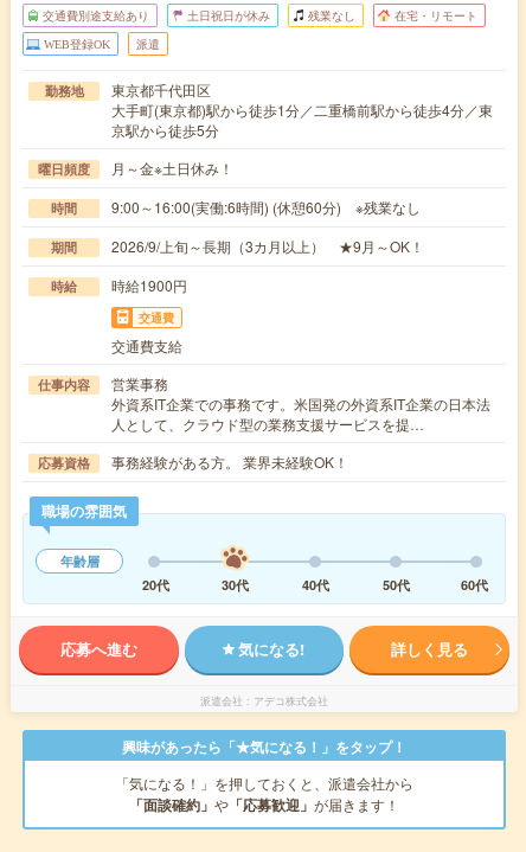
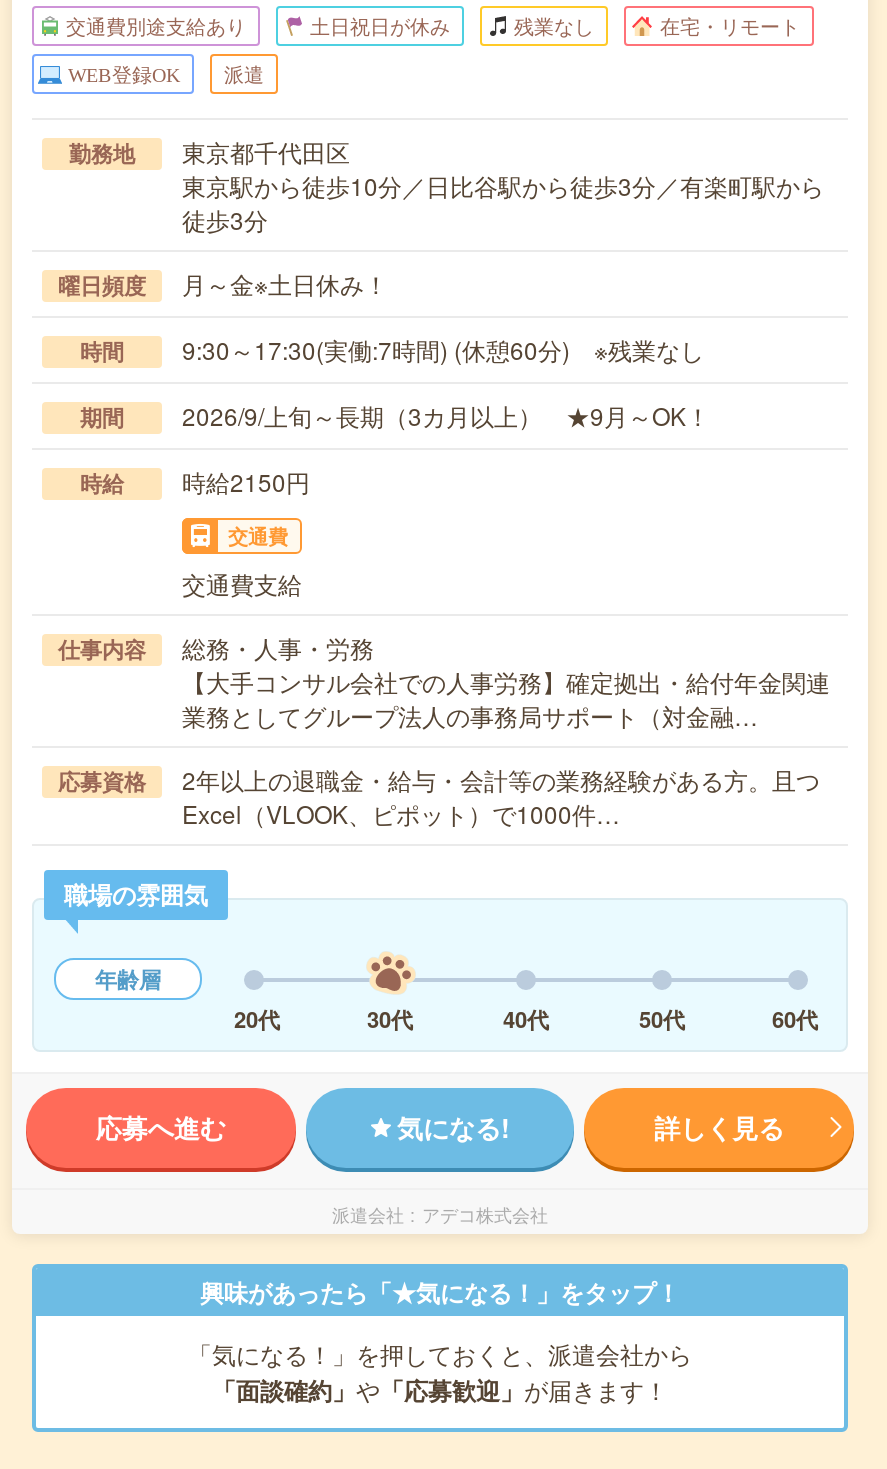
[111,100,493,140] 大手町(東京都)駅から徒歩1分／二重橋前駅から徒歩4分／東 | 京駅から徒歩5分 -> [182,168,824,236] 東京駅から徒歩10分／日比谷駅から徒歩3分／有楽町駅から | 徒歩3分
[111,197,421,217] 9:00～16:00(実働:6時間) (休憩60分) ※残業なし -> [182,332,704,366] 9:30～17:30(実働:7時間) (休憩60分) ※残業なし
[51,275,187,295] 時給 時給1900円 -> [80,464,310,498] 時給 時給2150円
[111,373,490,434] 営業事務 | 外資系IT企業での事務です。米国発の外資系IT企業の日本法 | 人として、クラウド型の業務支援サービスを提… -> [182,630,830,732] 総務・人事・労務 | 【大手コンサル会社での人事労務】確定拠出・給付年金関連 | 業務としてグループ法人の事務局サポート（対金融…
[111,451,348,472] 事務経験がある方。 業界未経験OK！ -> [182,762,820,830] 2年以上の退職金・給与・会計等の業務経験がある方。且つ | Excel（VLOOK、ピポット）で1000件…

